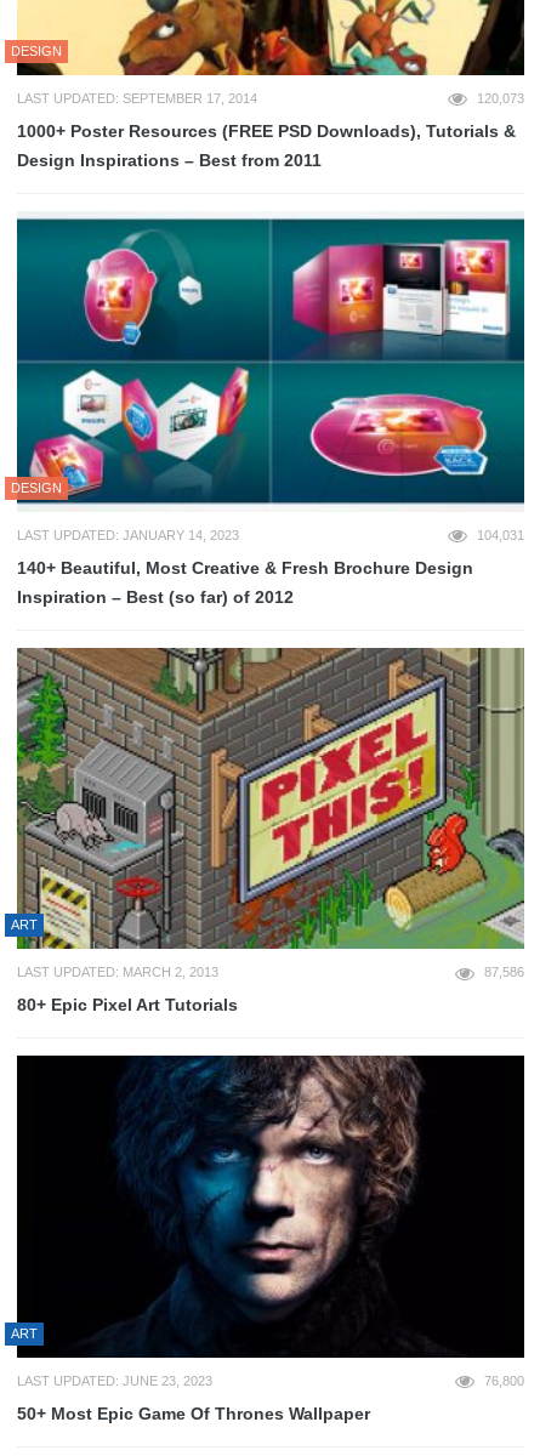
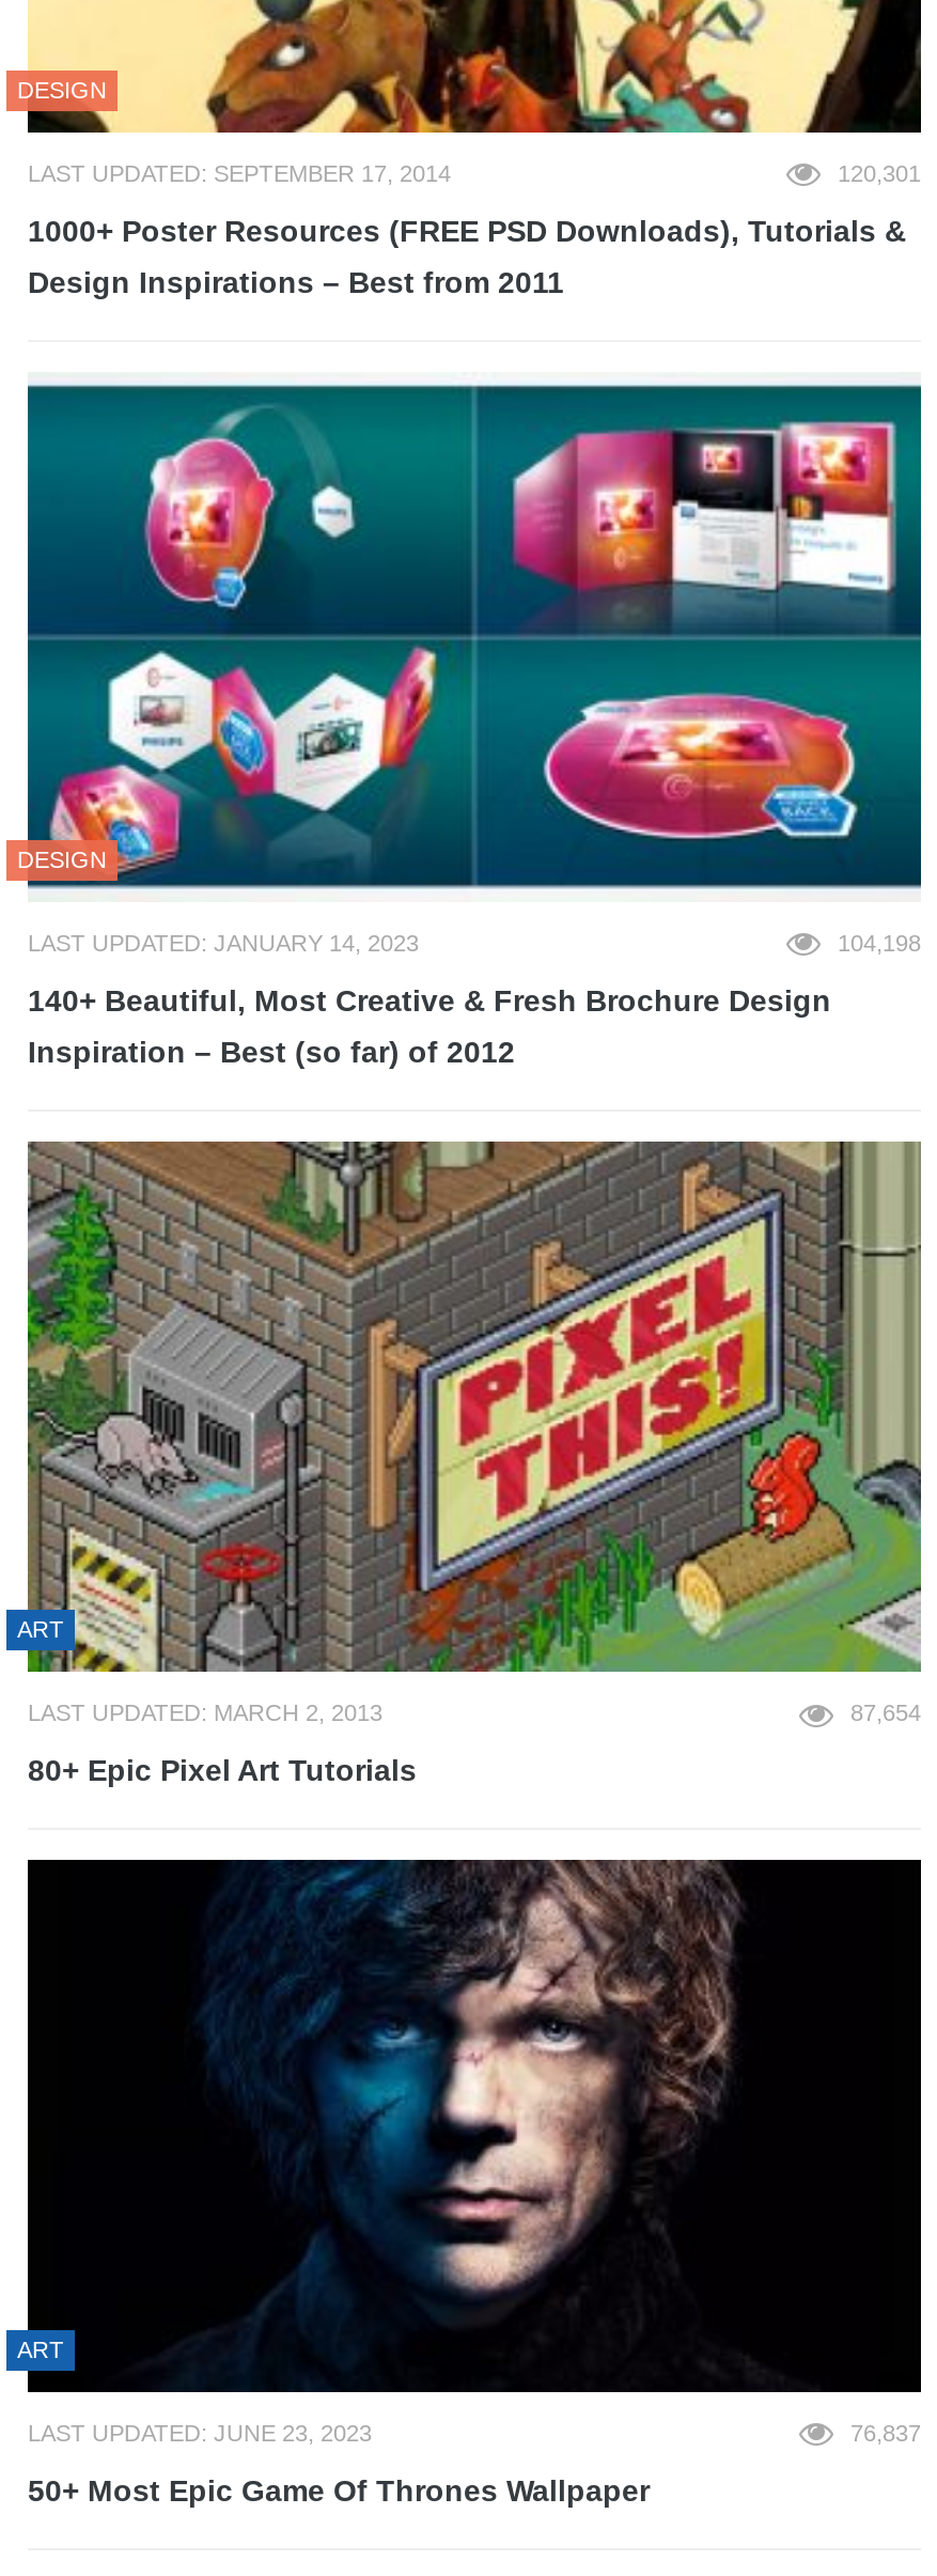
[473,91,524,106] 120,073 -> [831,160,921,186] 120,301
[473,528,524,543] 104,031 -> [831,930,921,956] 104,198
[481,965,524,980] 87,586 -> [844,1700,921,1726] 87,654
[481,1373,524,1388] 76,800 -> [844,2419,921,2445] 76,837

